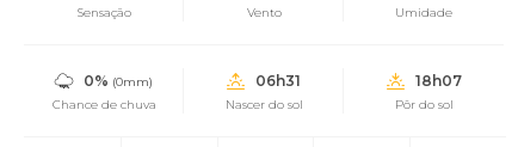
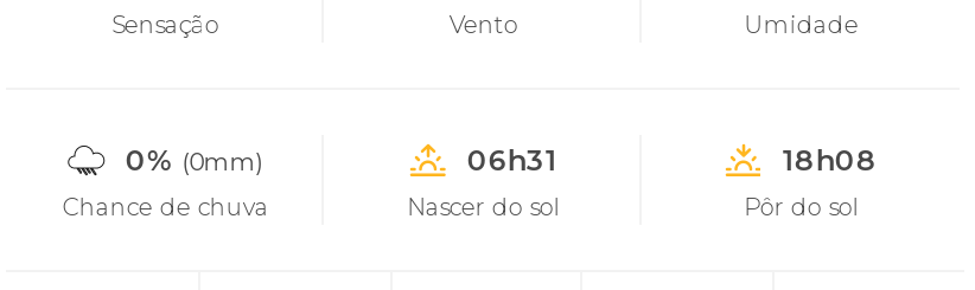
[415,71,462,89] 18h07 -> [783,141,877,177] 18h08

